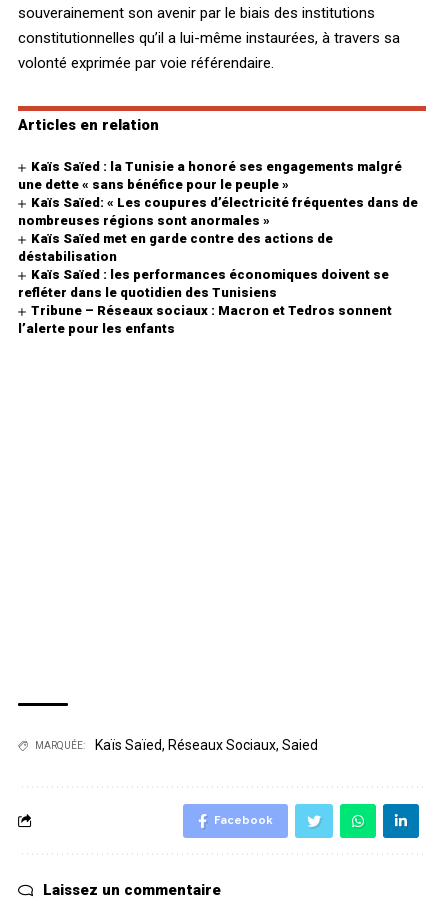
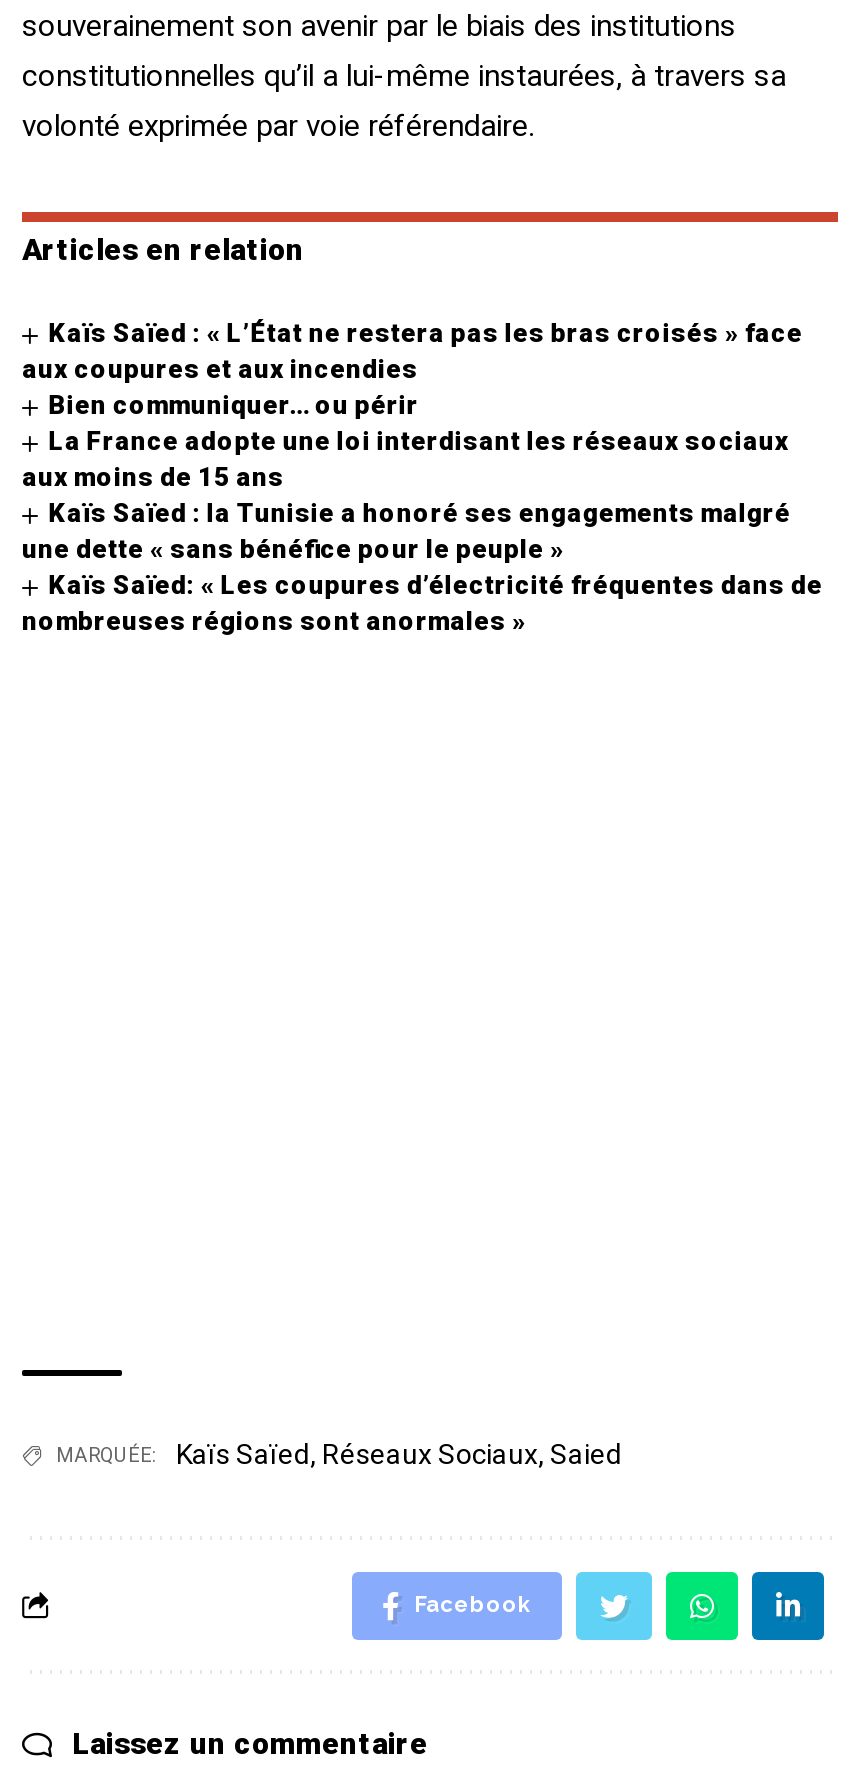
none -> [22,319,803,493] Kaïs Saïed : « L’État ne restera pas les bras croisés » face | aux coupures et aux incendies | Bien communiquer… ou périr | La France adopte une loi interdisant les réseaux sociaux | aux moins de 15 ans
moved [18,159,418,228] -> [22,499,823,637]: Kaïs Saïed : la Tunisie a honoré ses engagements malgré | une dette « sans bénéfice pour le peuple » | Kaïs Saïed: « Les coupures d’électricité fréquentes dans de | nombreuses régions sont anormales »
[18,231,392,336] Kaïs Saïed met en garde contre des actions de | déstabilisation | Kaïs Saïed : les performances économiques doivent se | refléter dans le quotidien des Tunisiens | Tribune – Réseaux sociaux : Macron et Tedros sonnent | l’alerte pour les enfants -> none

